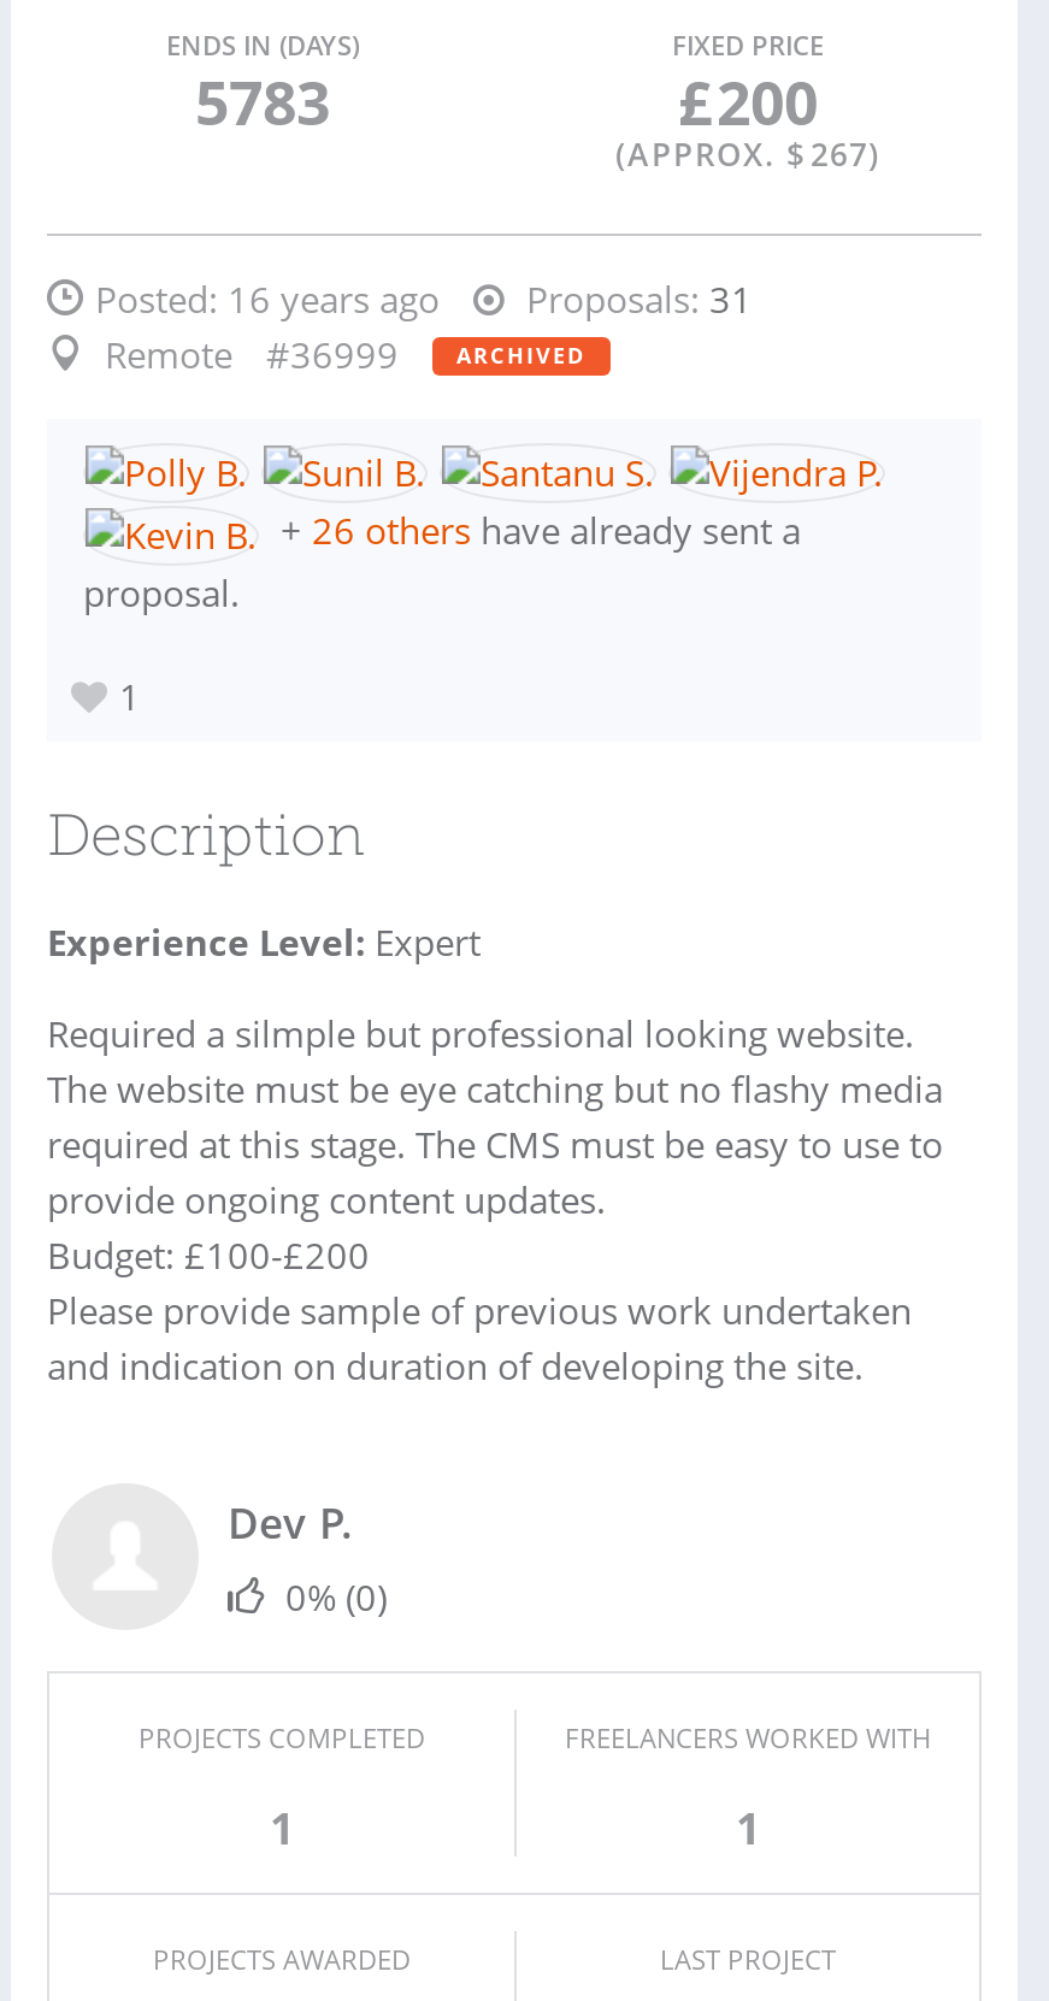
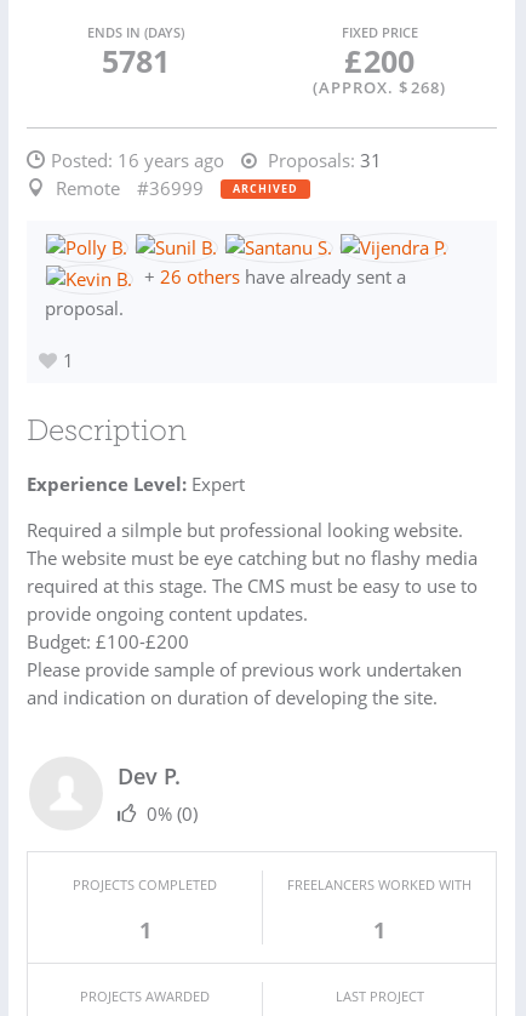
[195,60,330,142] 5783 -> [101,40,169,81] 5781
[615,132,880,176] (APPROX. $ 267) -> [313,76,446,98] (APPROX. $ 268)

